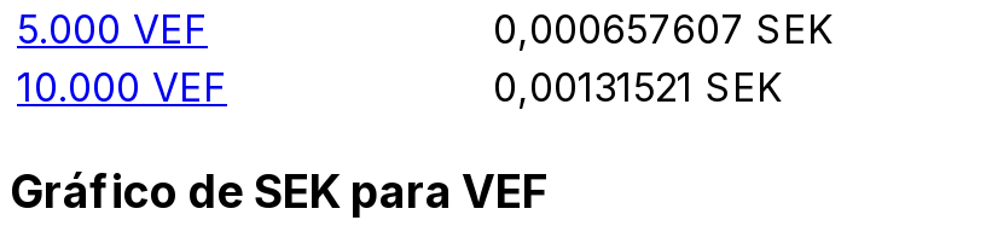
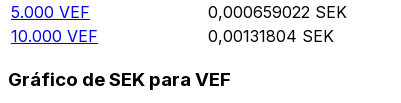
[493,6,834,54] 0,000657607 SEK -> [208,2,347,22] 0,000659022 SEK
[493,64,783,112] 0,00131521 SEK -> [208,26,334,46] 0,00131804 SEK

